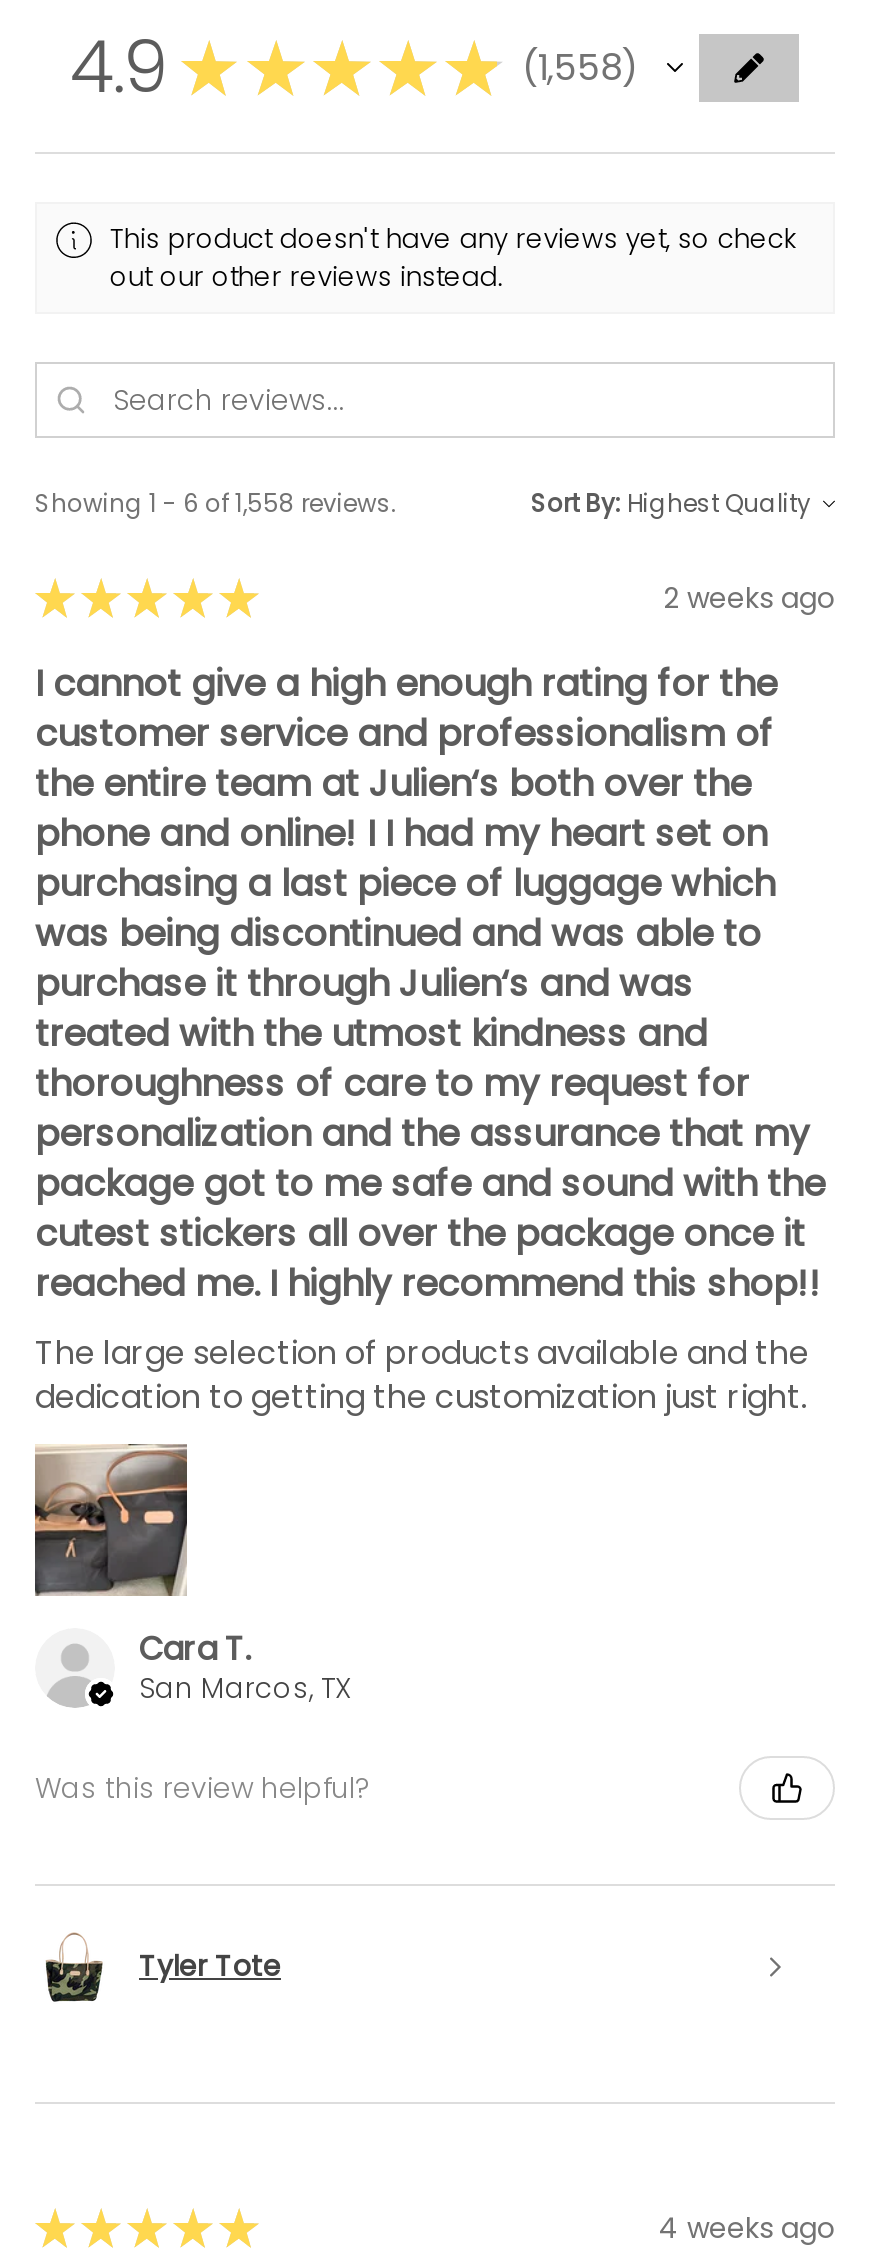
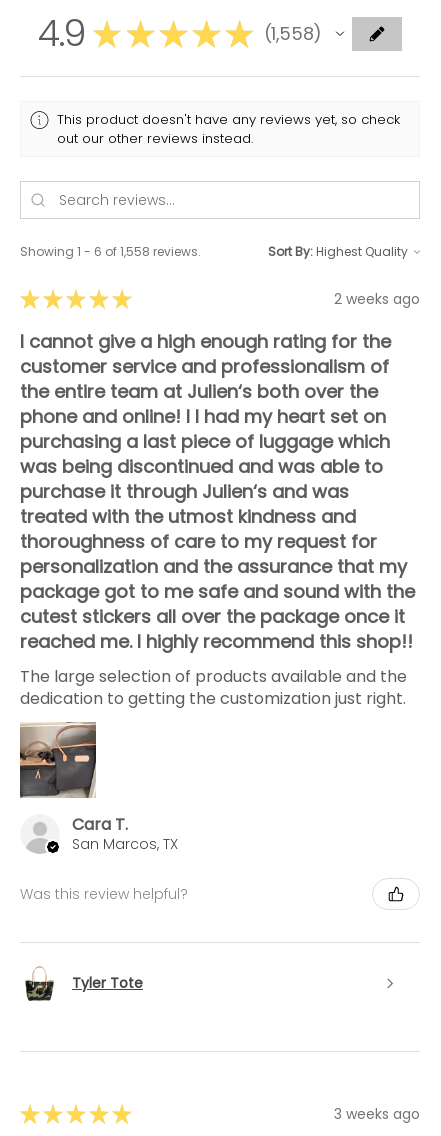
[659,2208,835,2248] 4 weeks ago -> [334,1104,420,1124] 3 weeks ago

